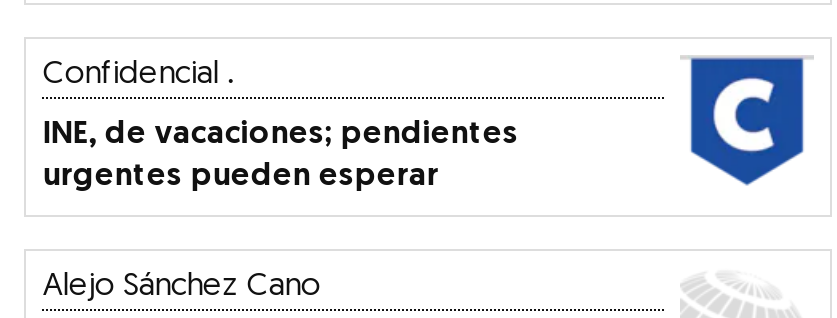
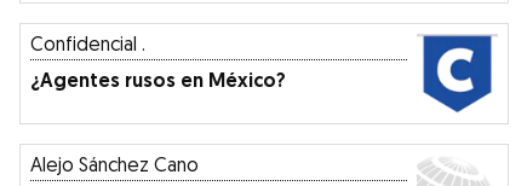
[43,119,519,193] INE, de vacaciones; pendientes | urgentes pueden esperar -> [31,73,286,92] ¿Agentes rusos en México?

